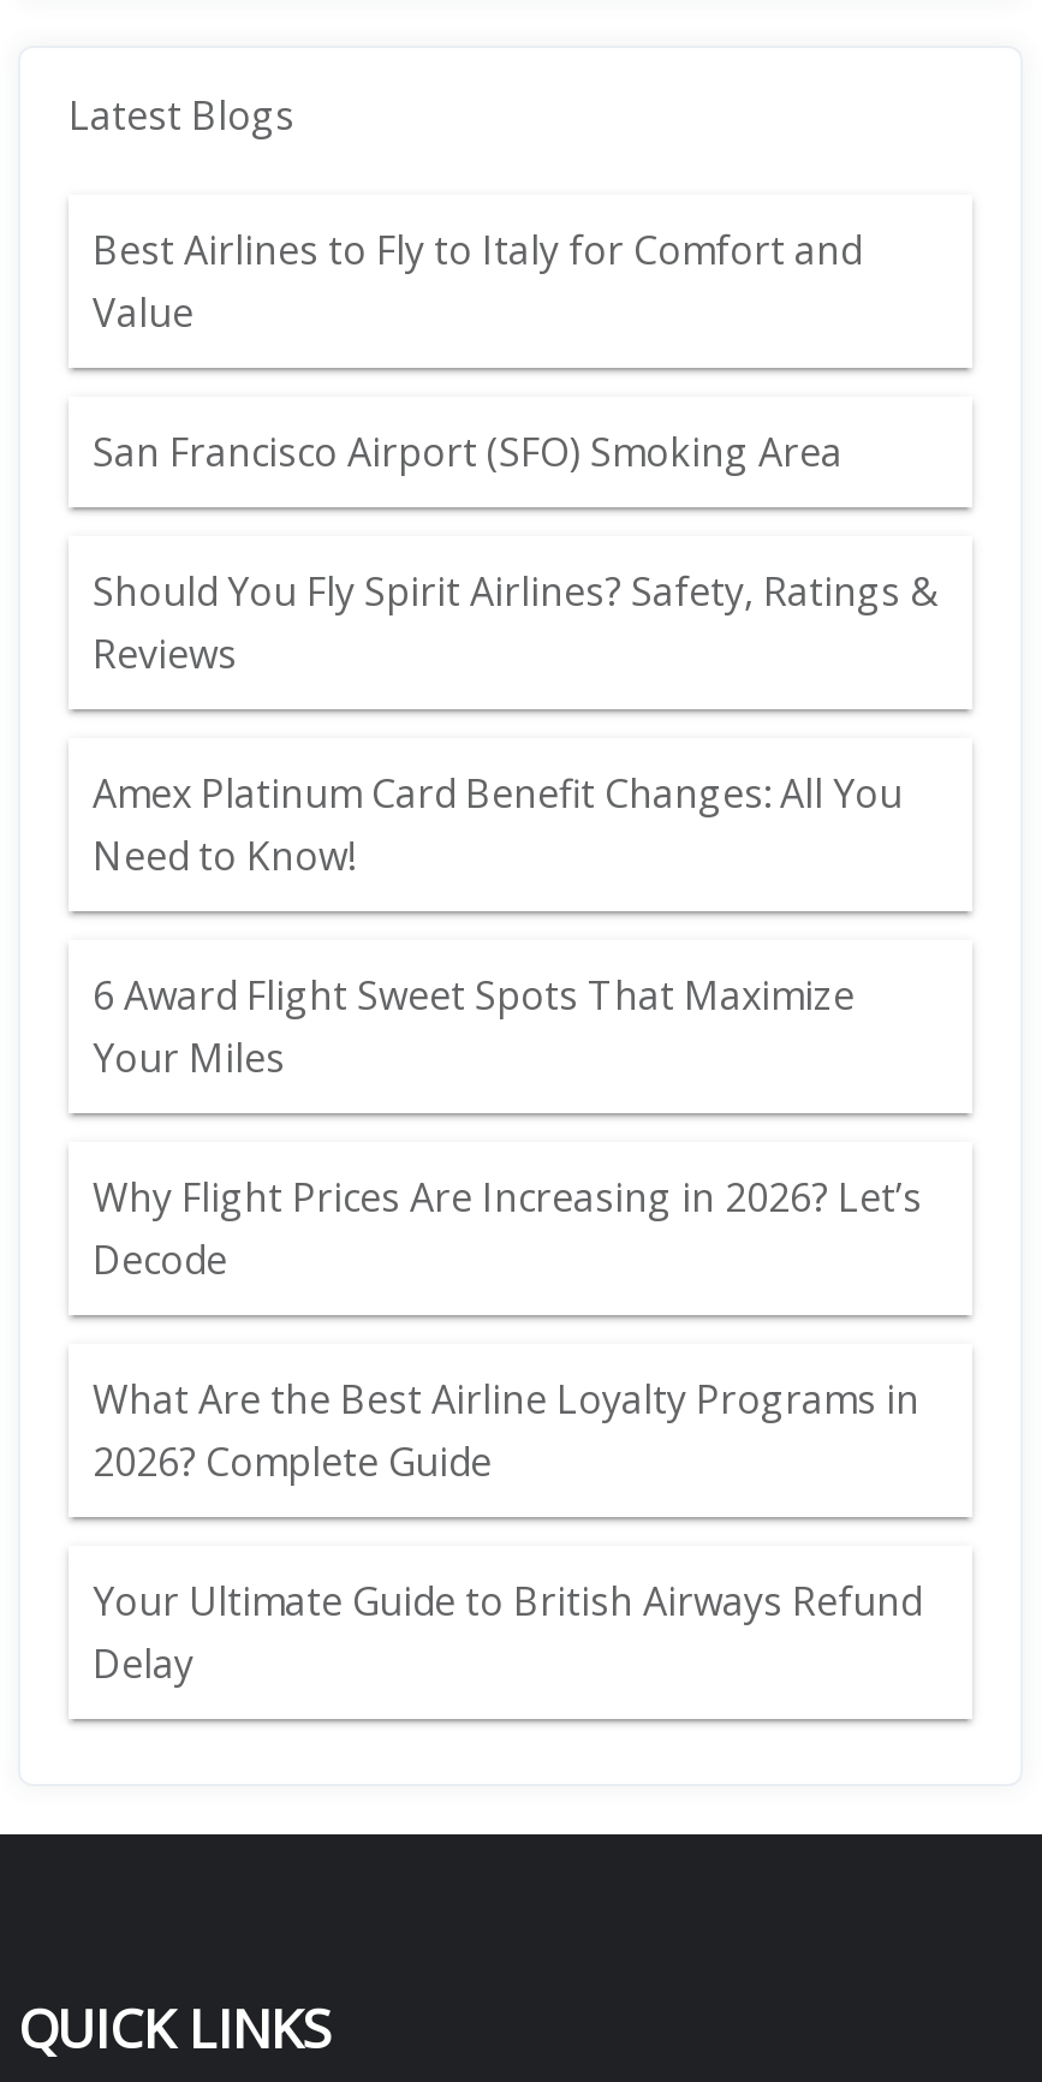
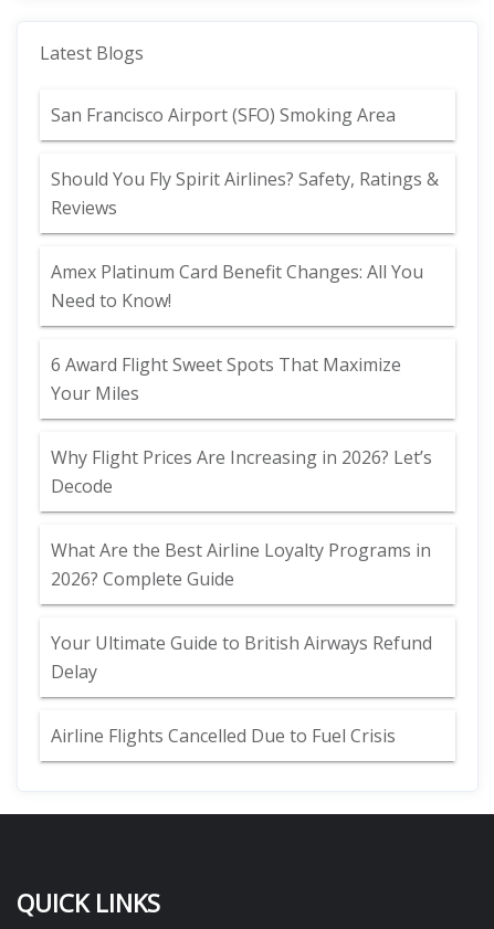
[93,224,862,339] Best Airlines to Fly to Italy for Comfort and | Value -> none
moved [93,426,936,1690] -> [51,103,439,684]: San Francisco Airport (SFO) Smoking Area | Should You Fly Spirit Airlines? Safety, Ratings & | Reviews | ... | Your Ultimate Guide to British Airways Refund | Delay
none -> [51,724,396,748] Airline Flights Cancelled Due to Fuel Crisis

